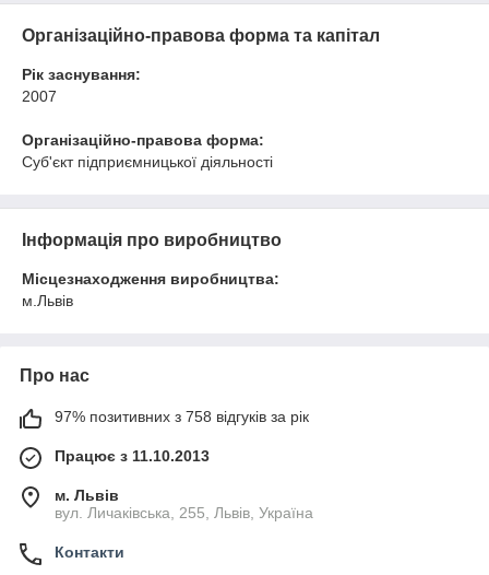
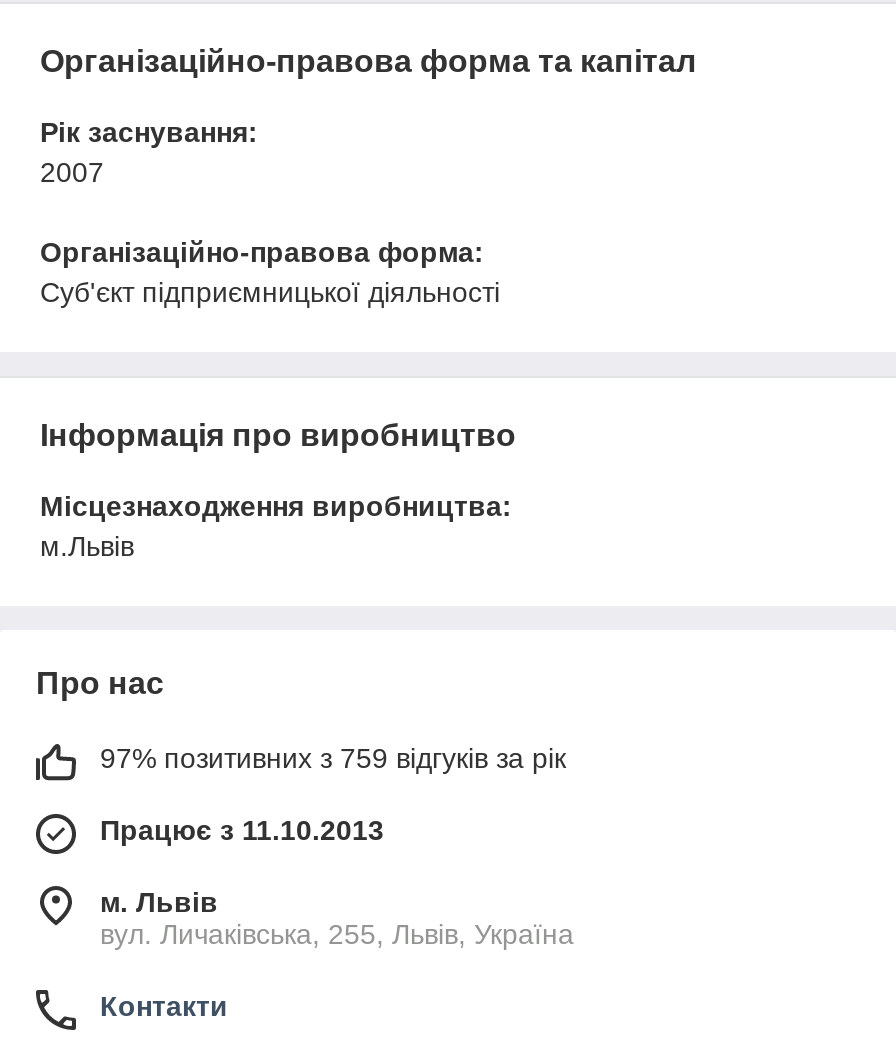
[55,408,309,425] 97% позитивних з 758 відгуків за рік -> [100,742,566,774] 97% позитивних з 759 відгуків за рік

